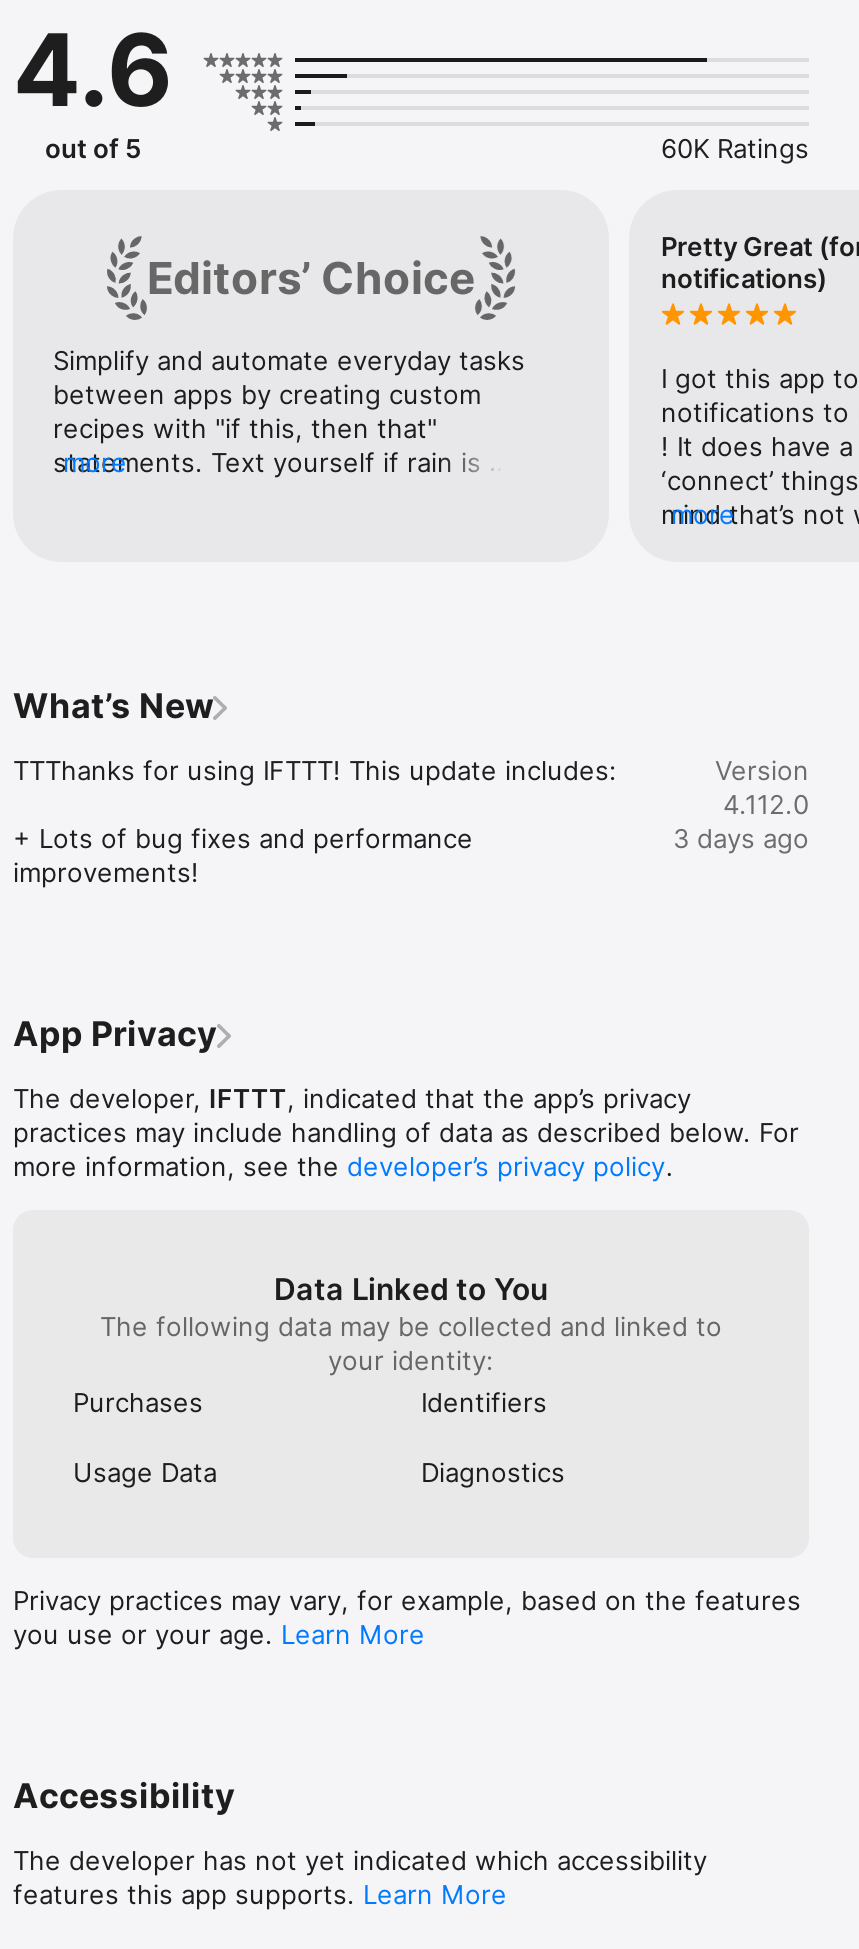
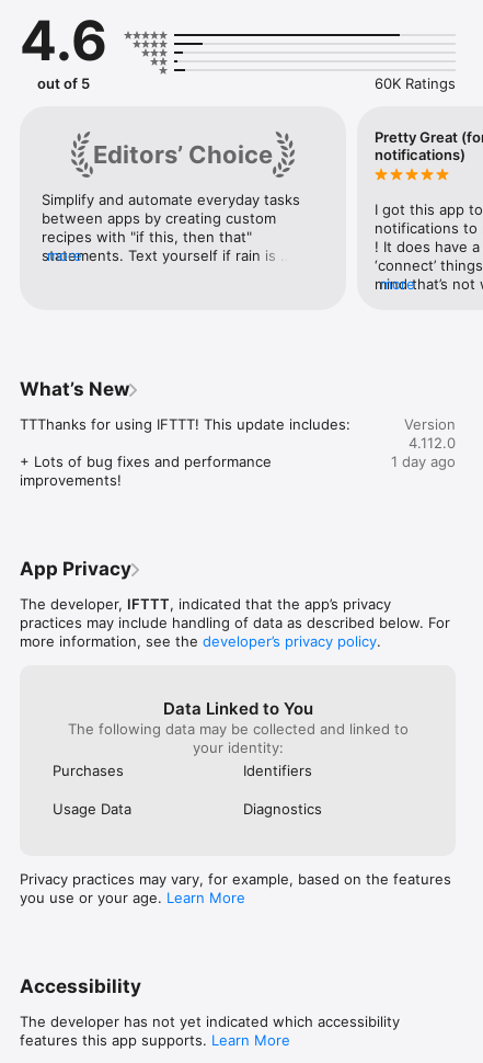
[673,822,809,854] 3 days ago -> [391,453,456,470] 1 day ago

